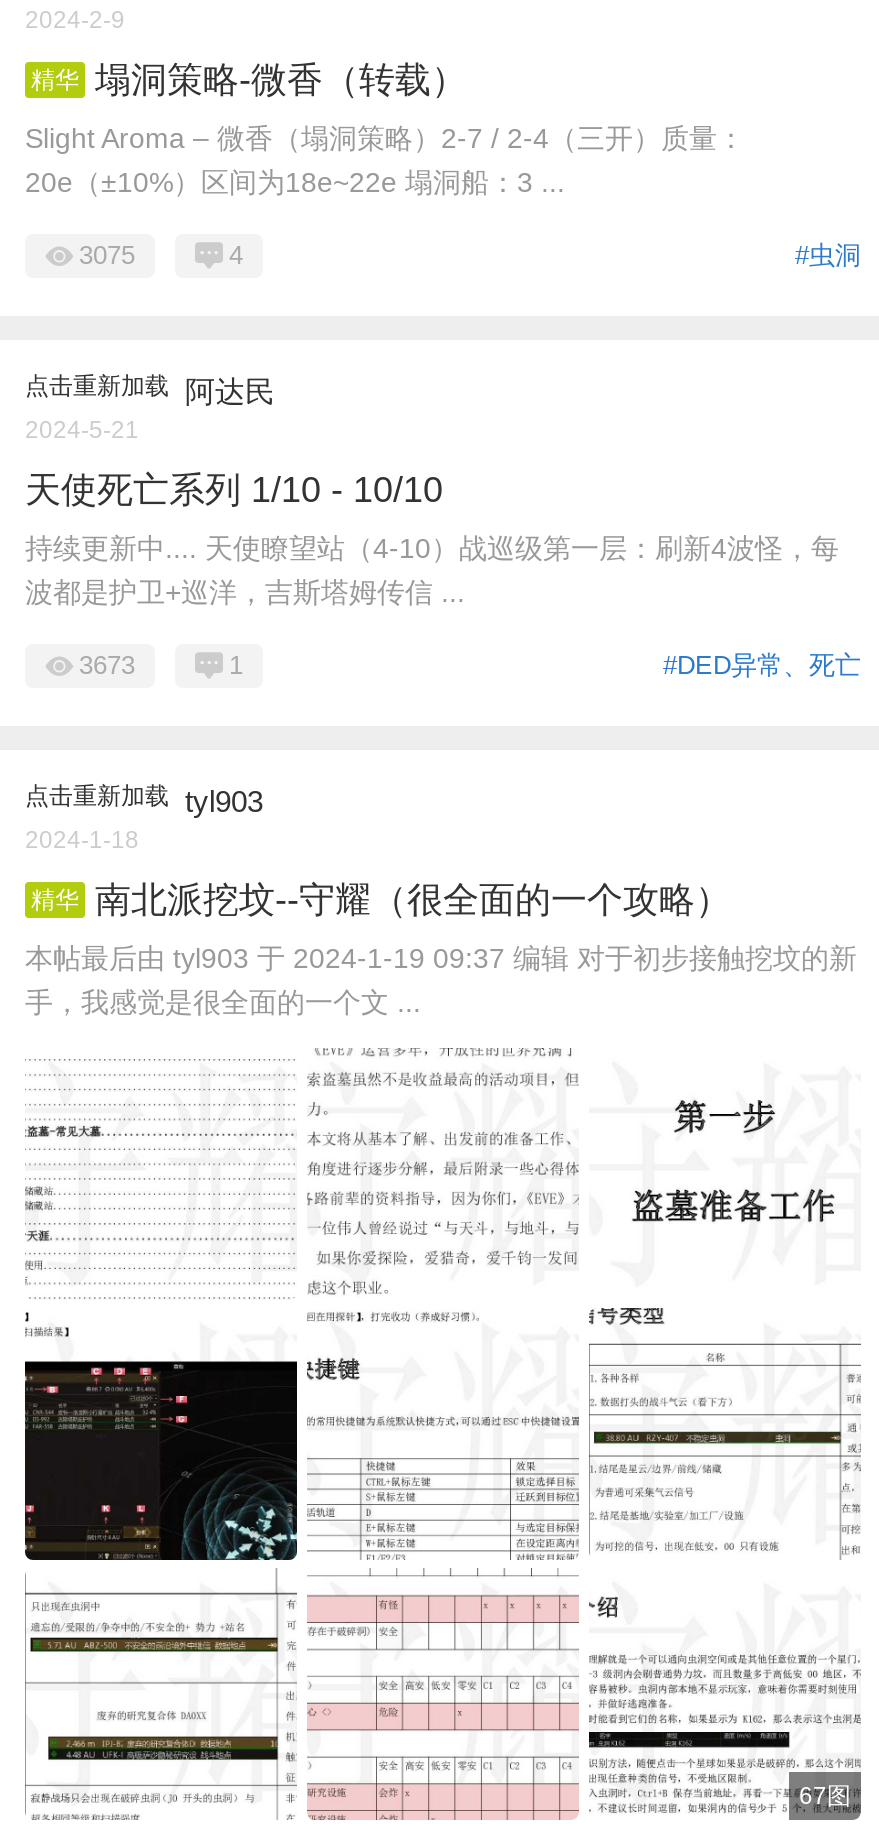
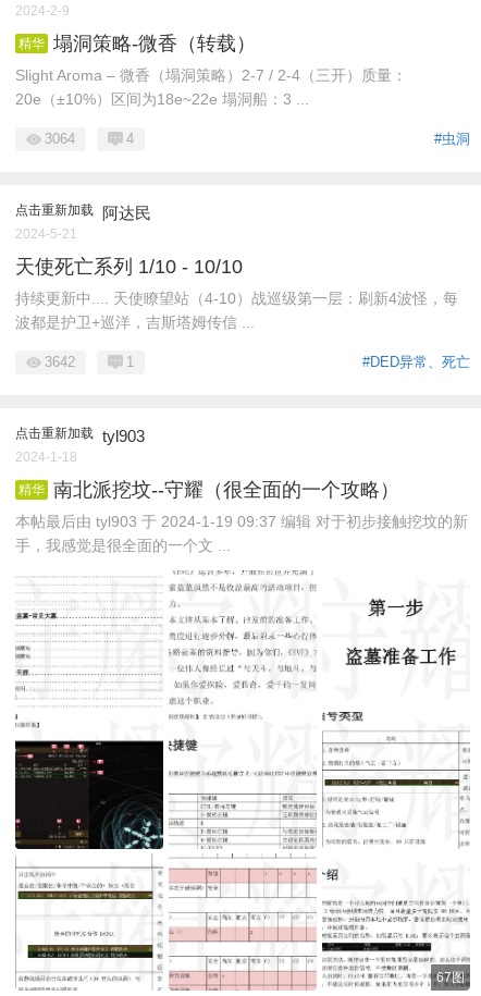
[79,239,135,269] 3075 -> [45,130,75,147] 3064
[79,649,135,679] 3673 -> [45,353,75,370] 3642

